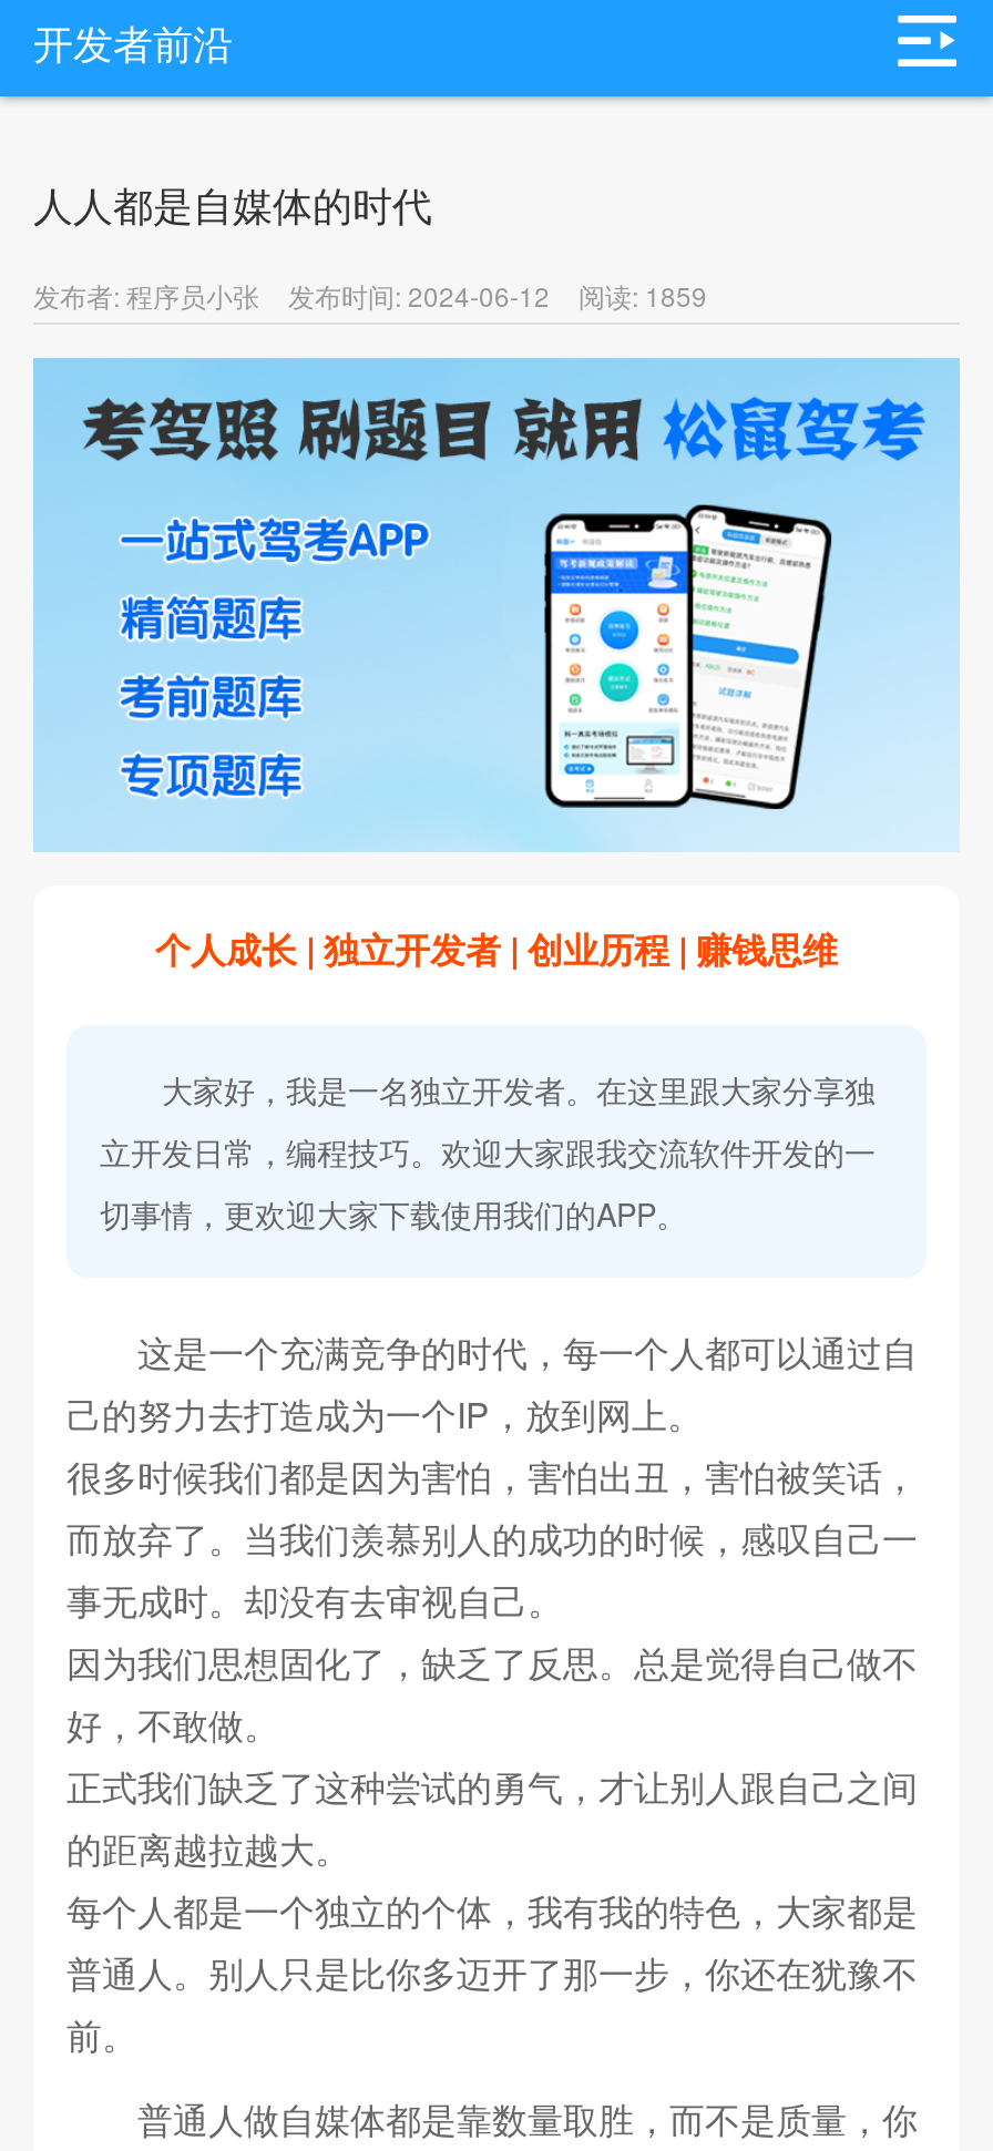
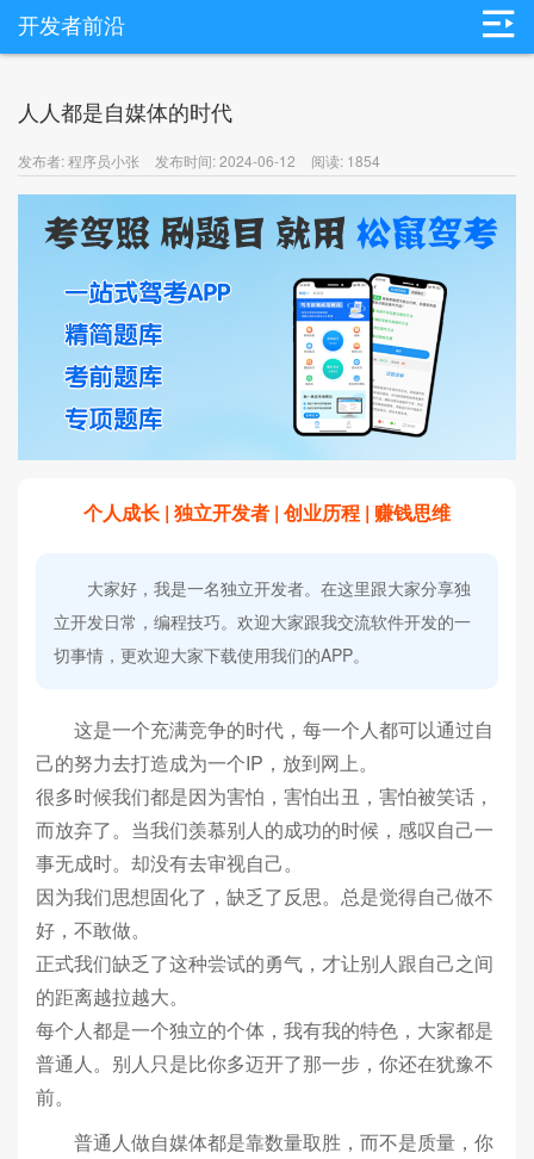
[33,276,707,314] 发布者: 程序员小张 发布时间: 2024-06-12 阅读: 1859 -> [18,150,380,171] 发布者: 程序员小张 发布时间: 2024-06-12 阅读: 1854

